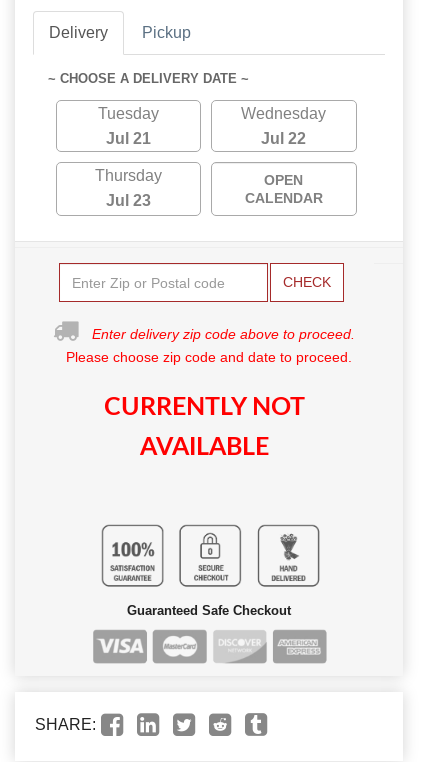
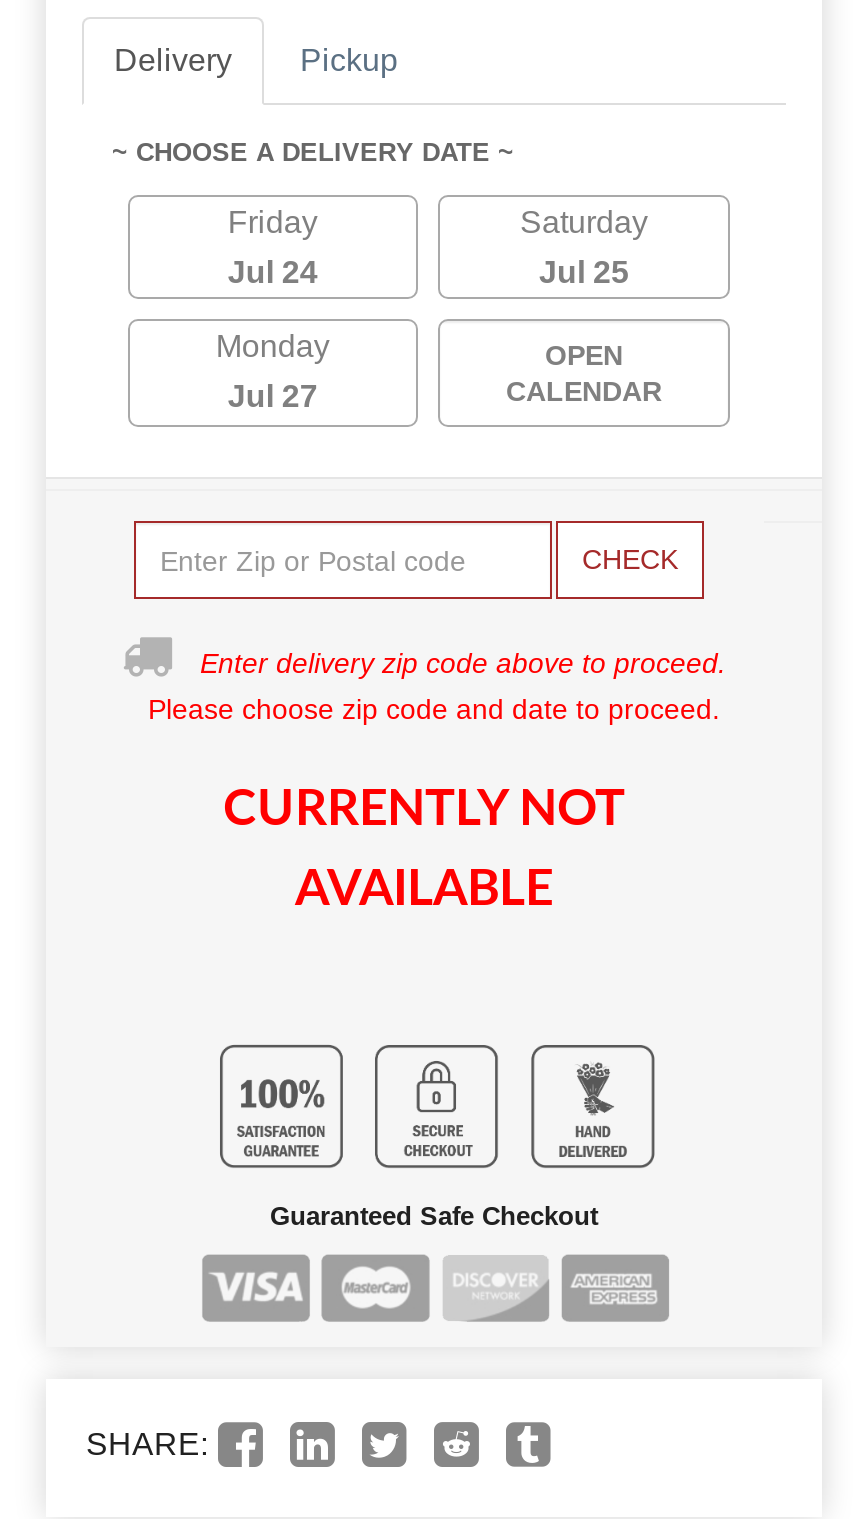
[98,105,159,122] Tuesday -> [228,205,318,239] Friday
[241,105,326,122] Wednesday -> [520,205,648,239] Saturday
[106,130,151,147] Jul 21 -> [228,255,318,289] Jul 24
[261,130,306,147] Jul 22 -> [539,255,629,289] Jul 25
[95,167,162,184] Thursday -> [216,329,330,363] Monday
[106,192,151,209] Jul 23 -> [228,379,318,413] Jul 27

